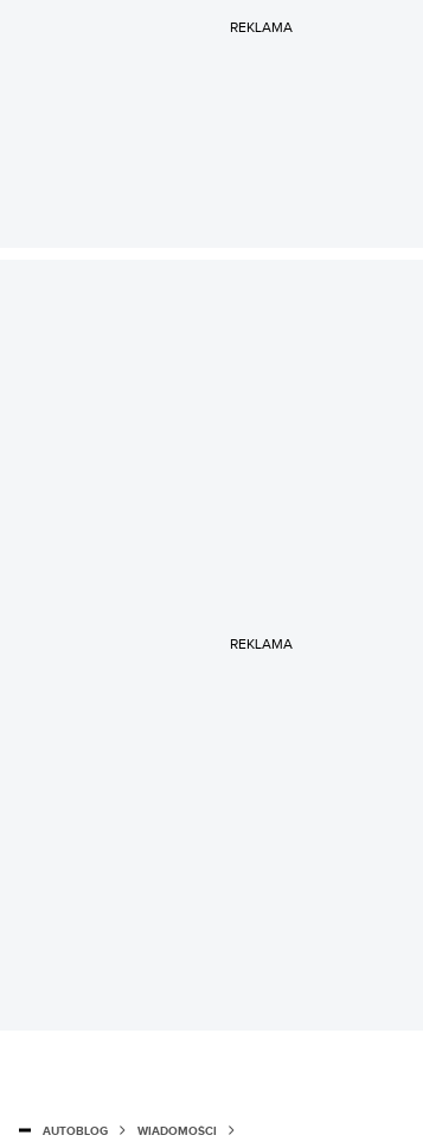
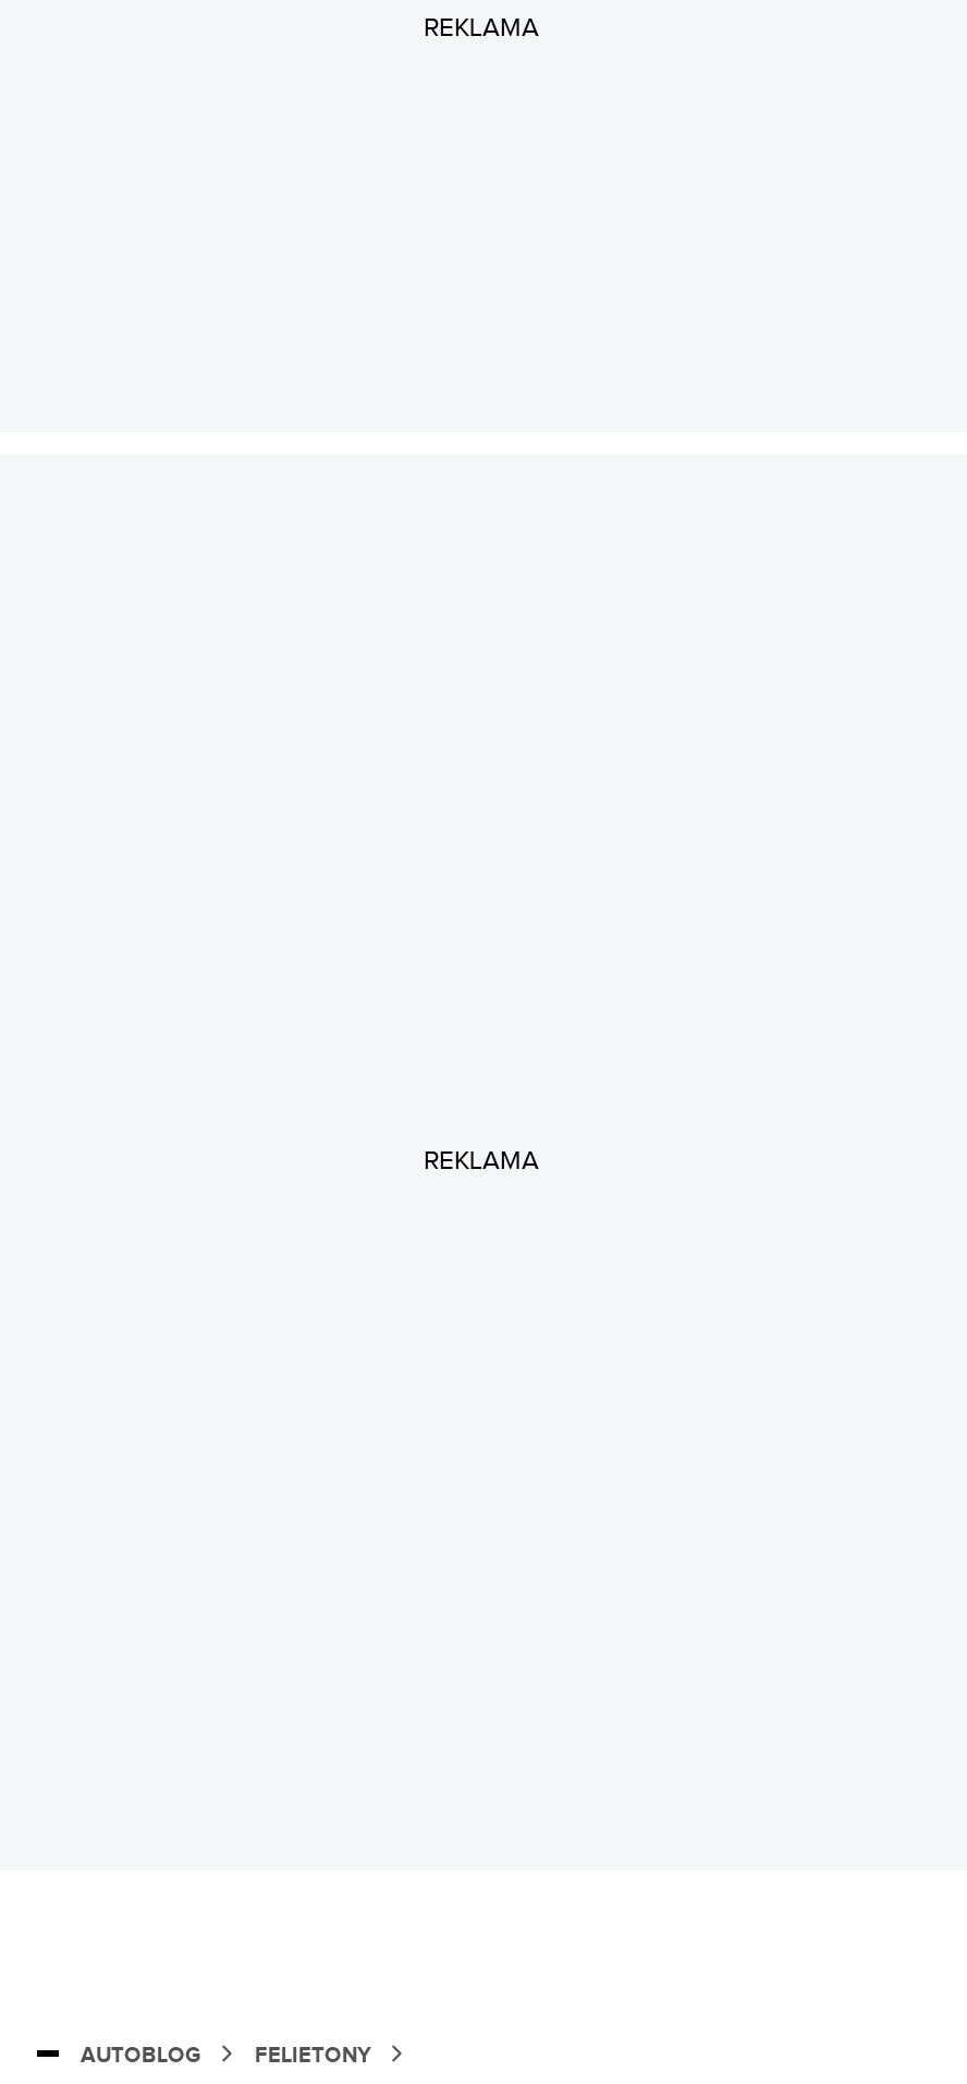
[137,1124,217,1138] WIADOMOŚCI -> [255,2042,370,2068] FELIETONY

